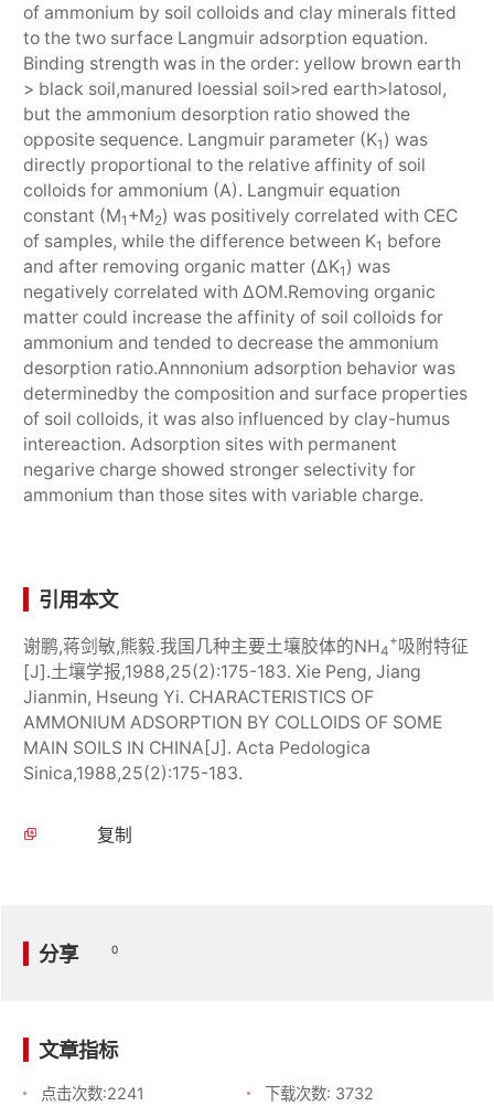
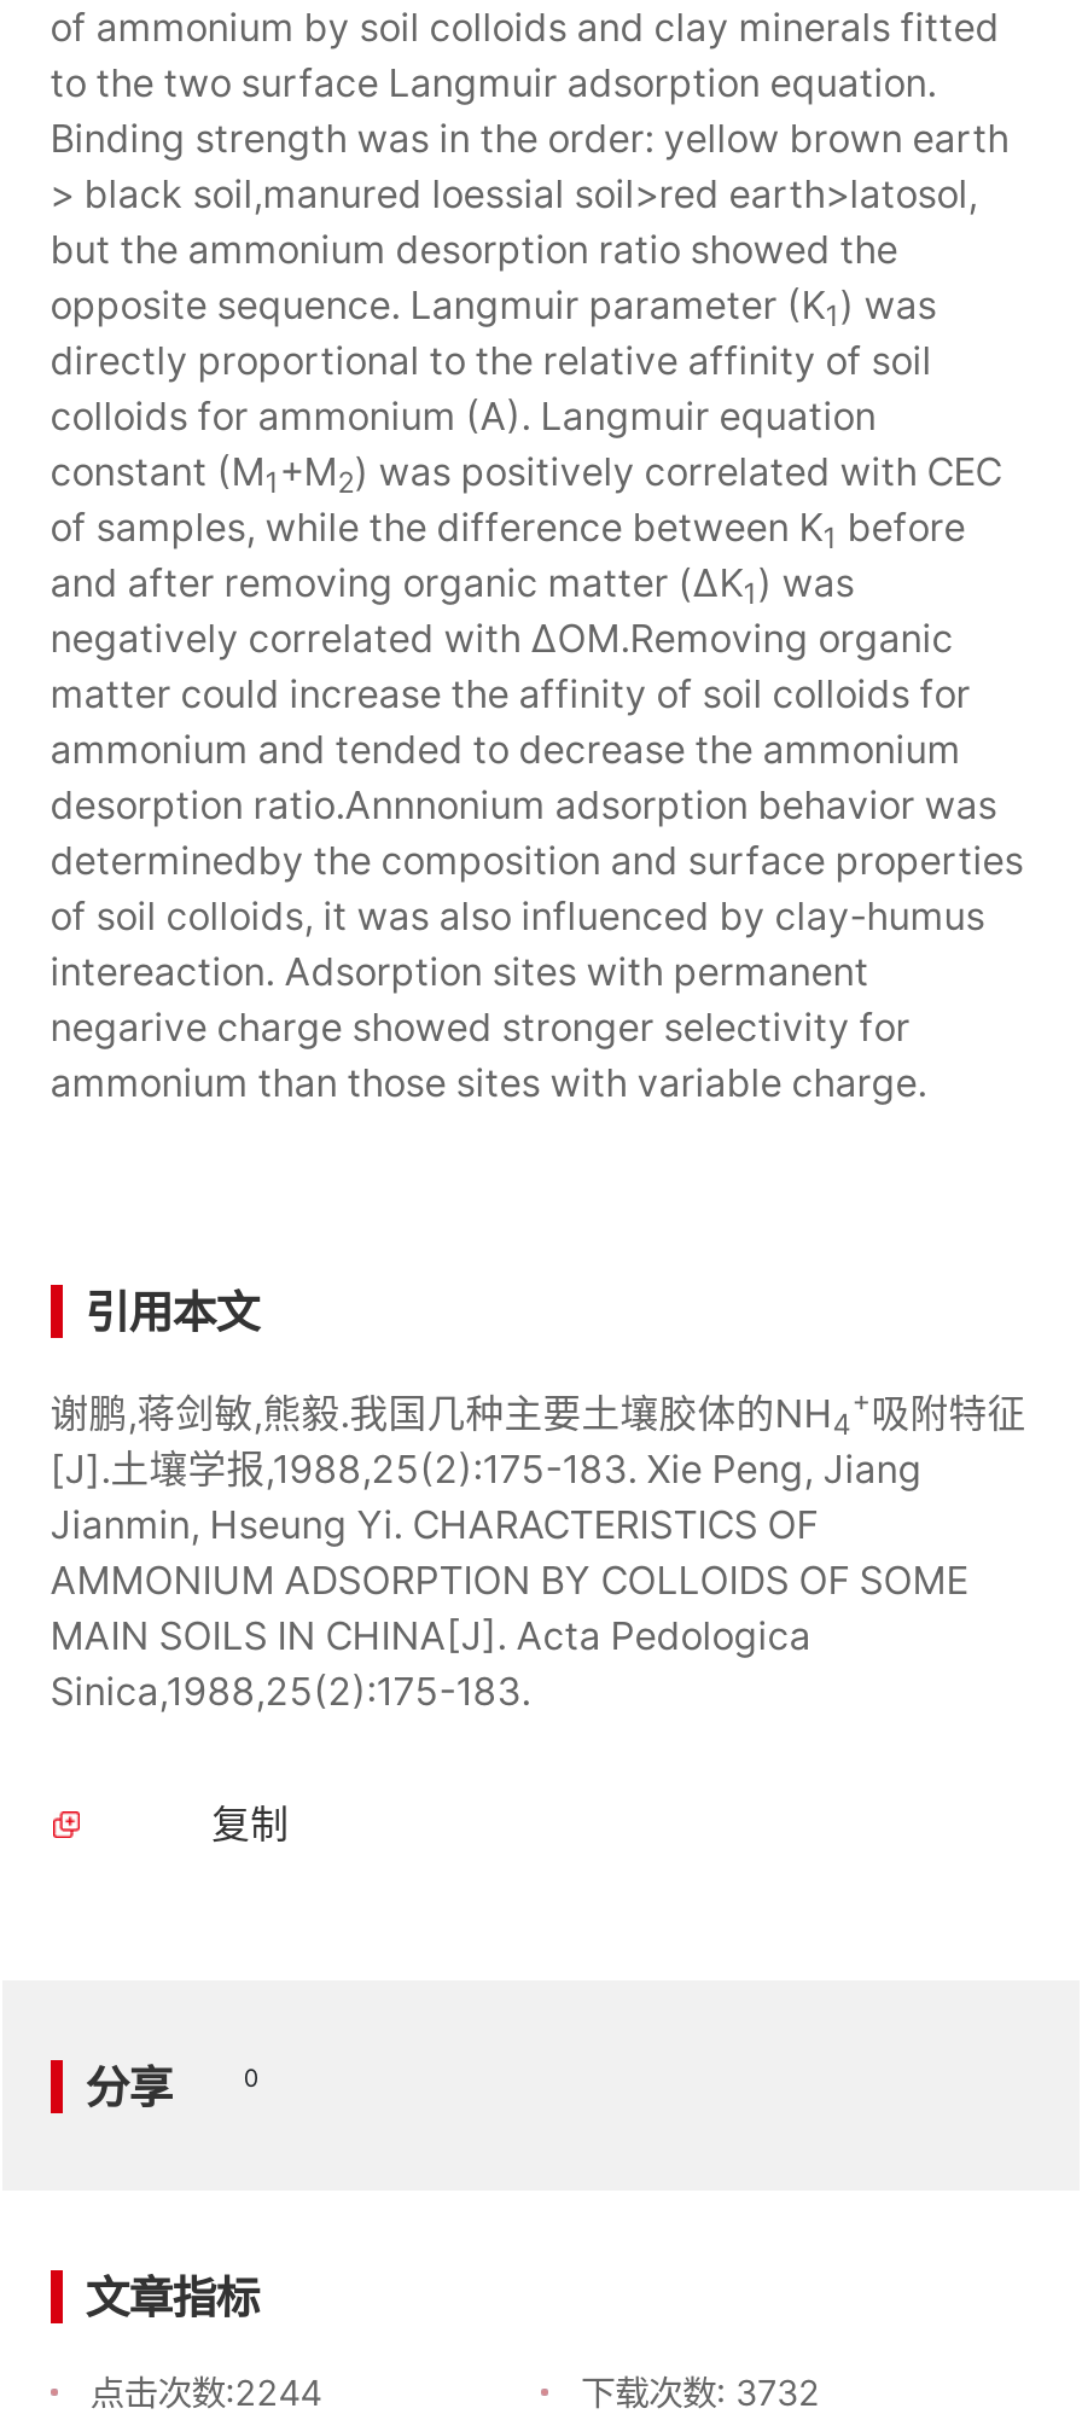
[41,1084,145,1103] 点击次数:2241 -> [90,2371,322,2413] 点击次数:2244

